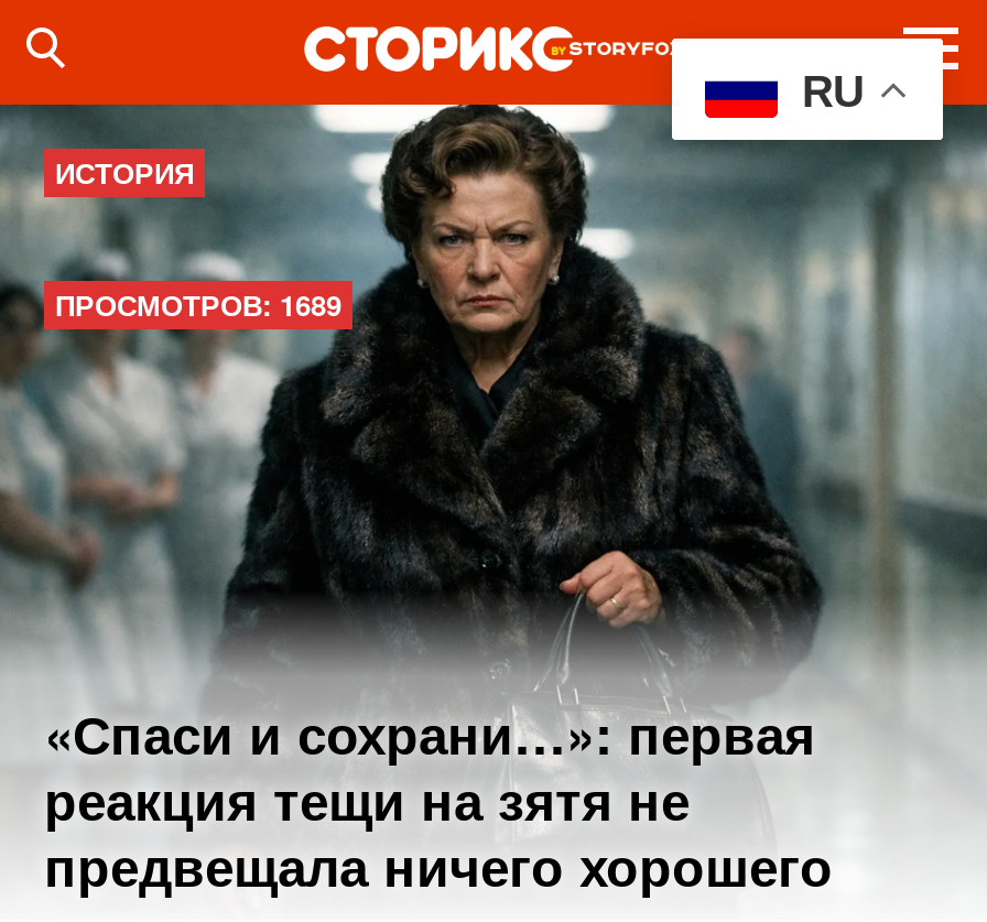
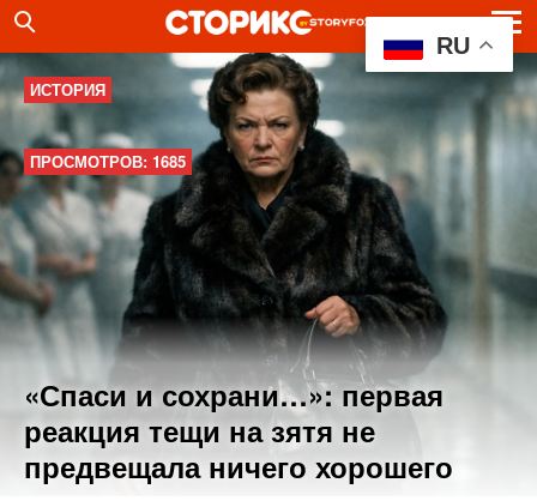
[55,283,341,325] ПРОСМОТРОВ: 1689 -> [30,150,186,173] ПРОСМОТРОВ: 1685

